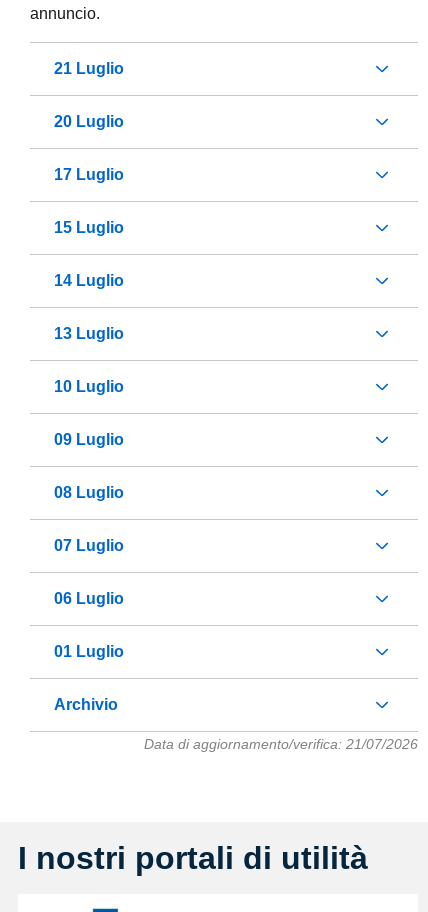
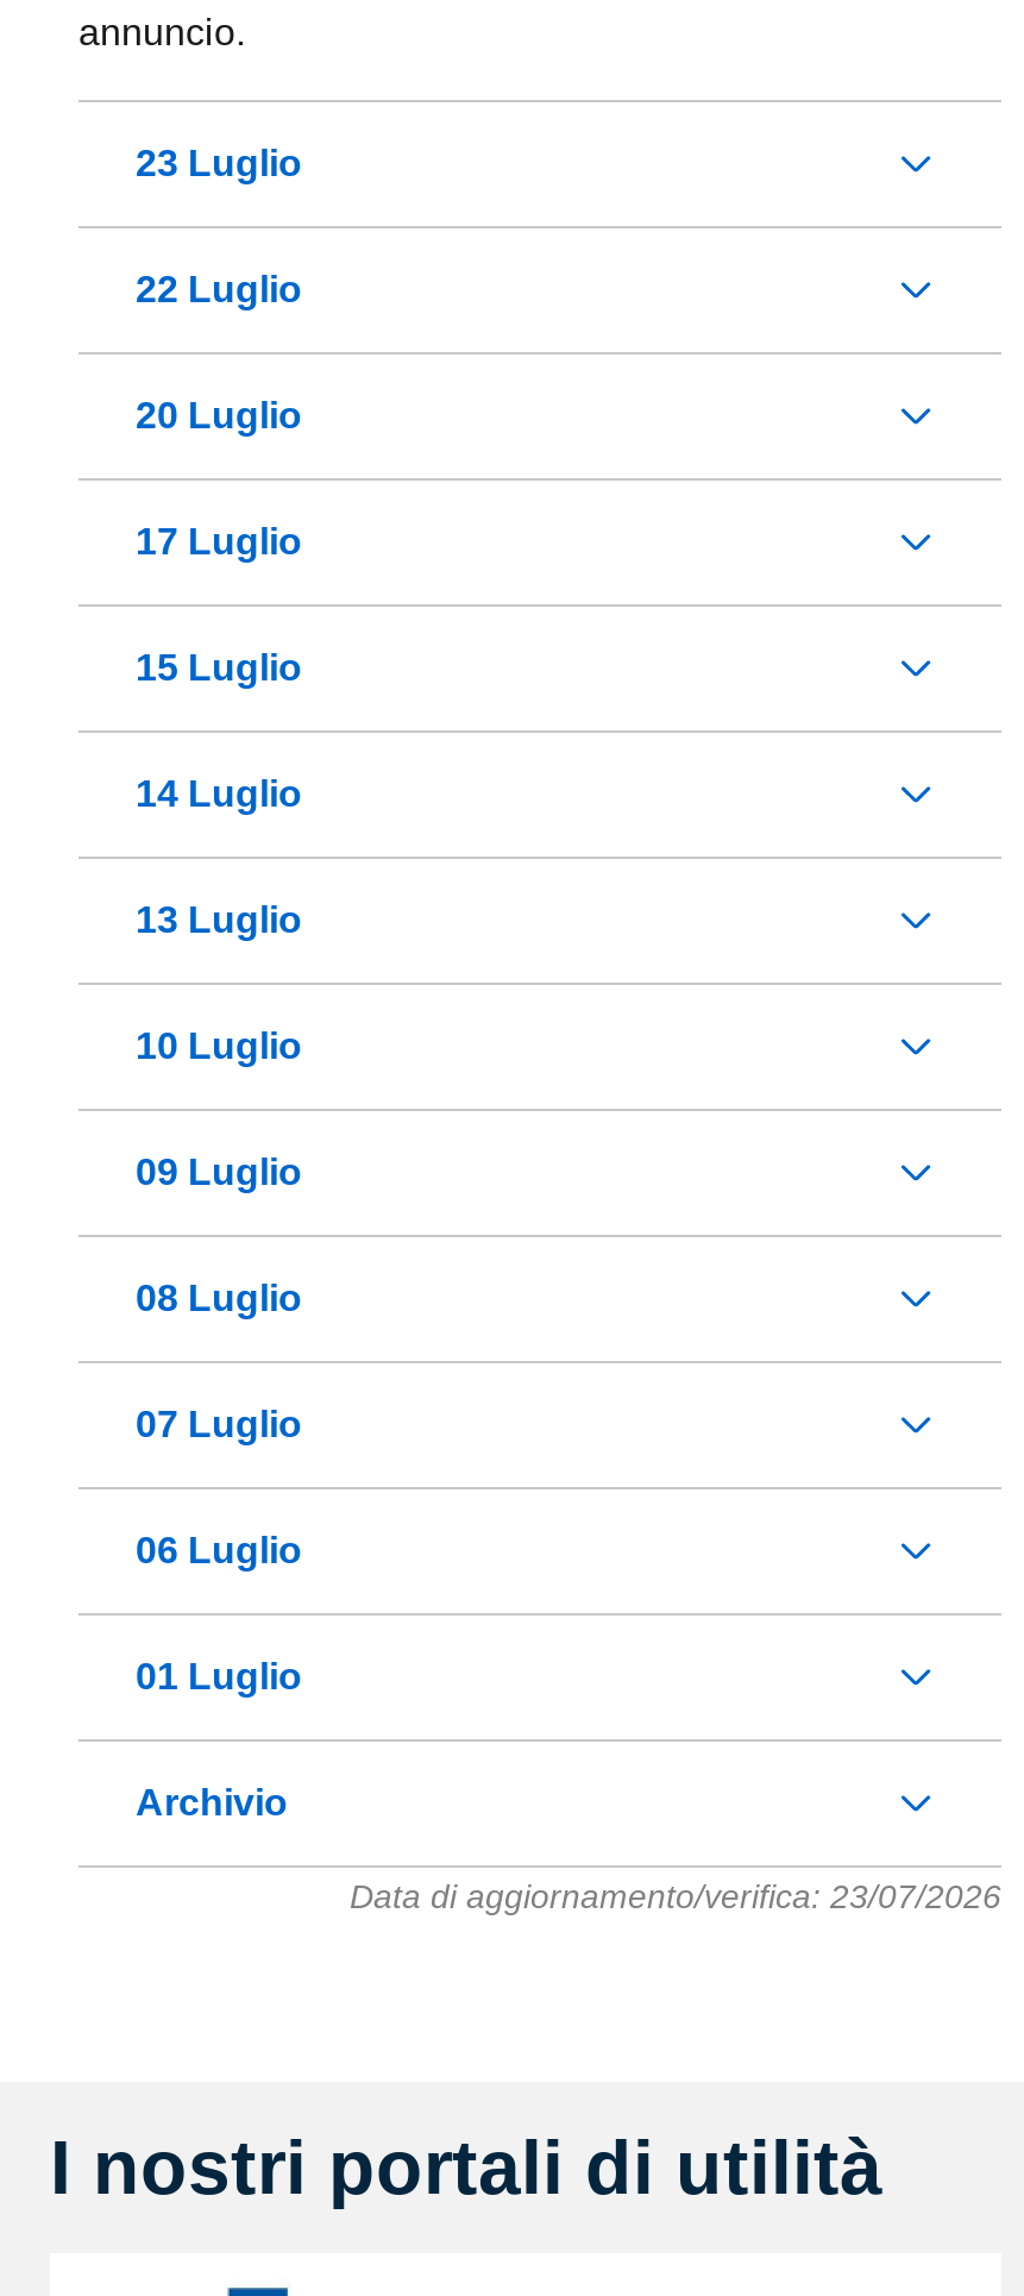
[54,60,124,77] 21 Luglio -> [136,142,302,309] 23 Luglio | 22 Luglio
[144,736,418,752] Data di aggiornamento/verifica: 21/07/2026 -> [350,1877,1001,1915] Data di aggiornamento/verifica: 23/07/2026

